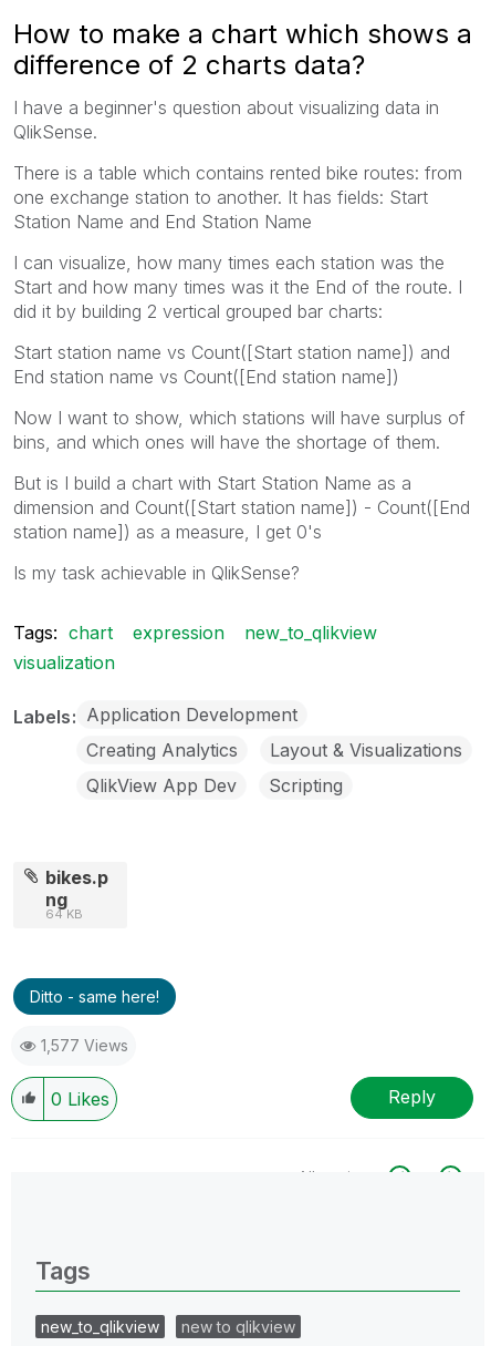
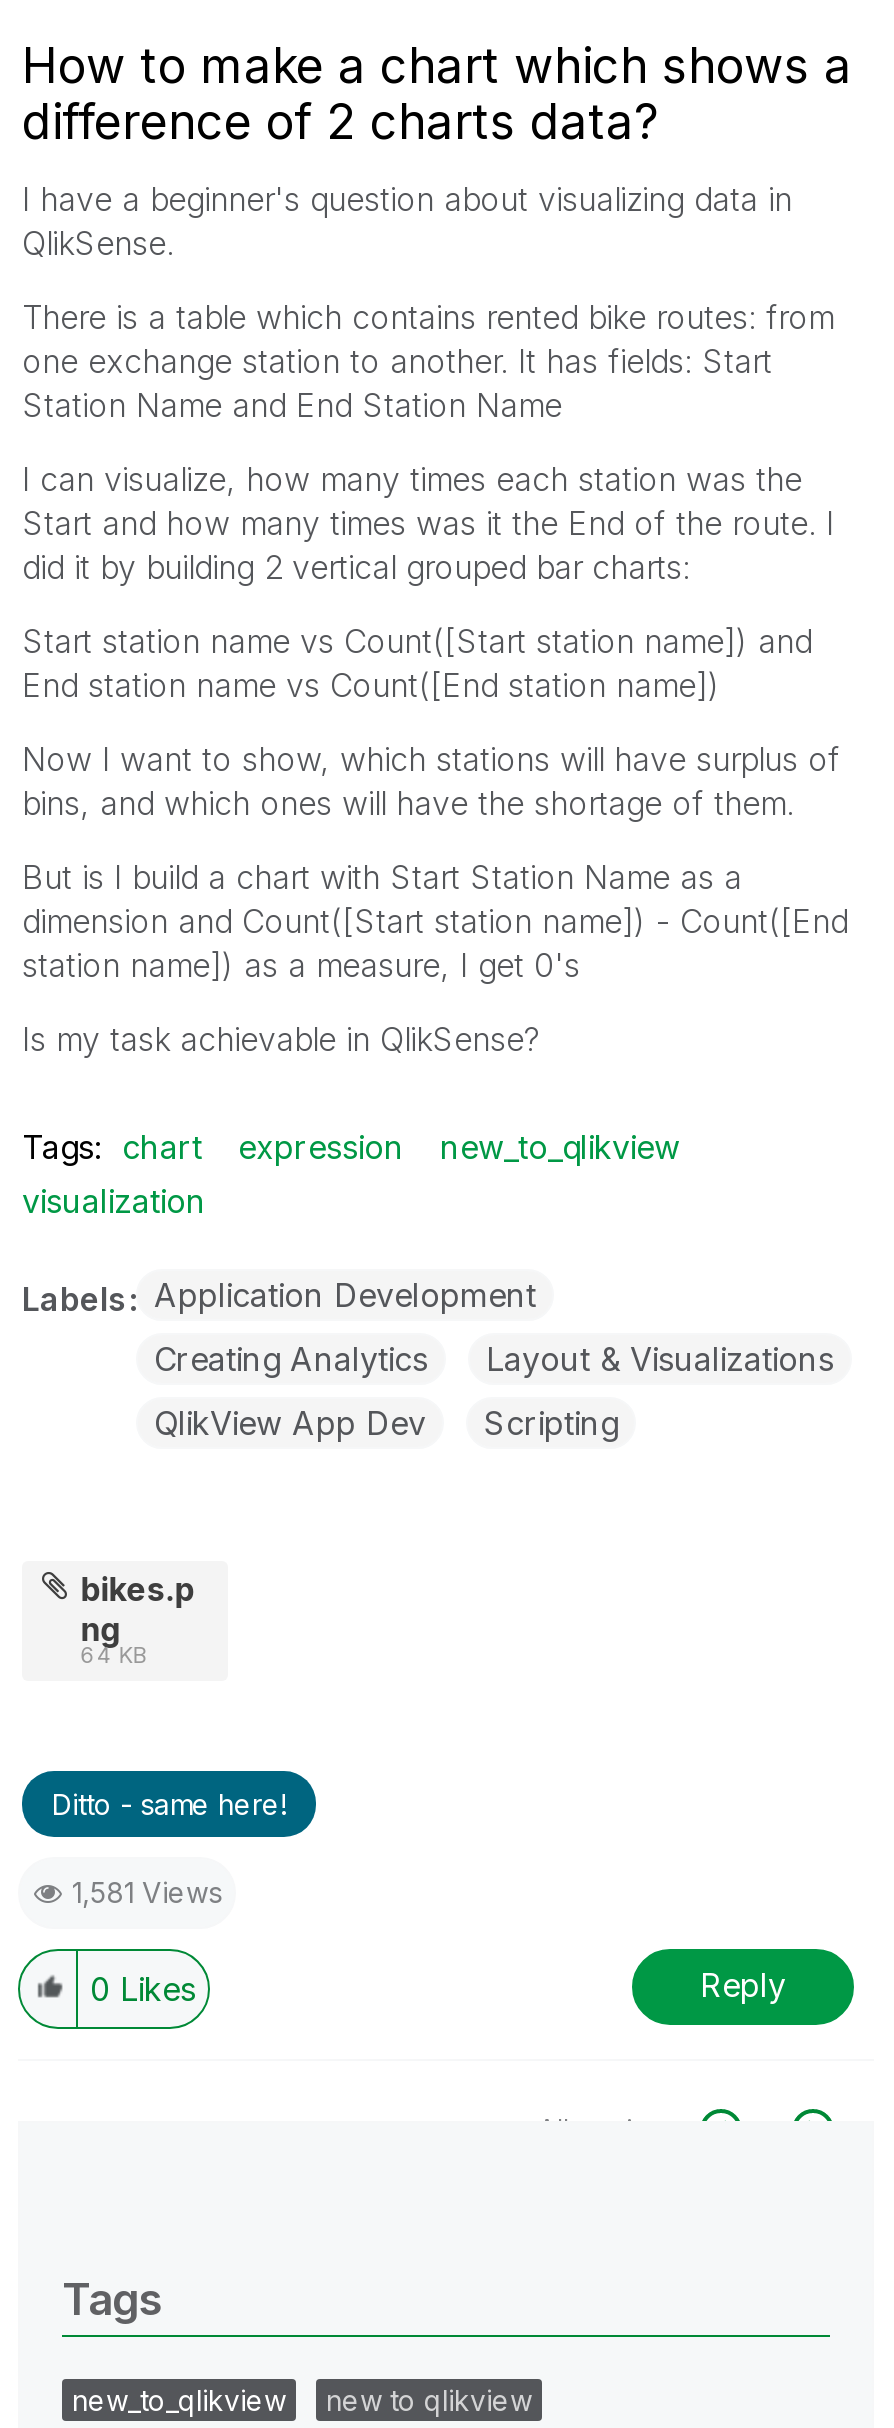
[41,1035,128,1054] 1,577 Views -> [72,1874,222,1908] 1,581 Views

